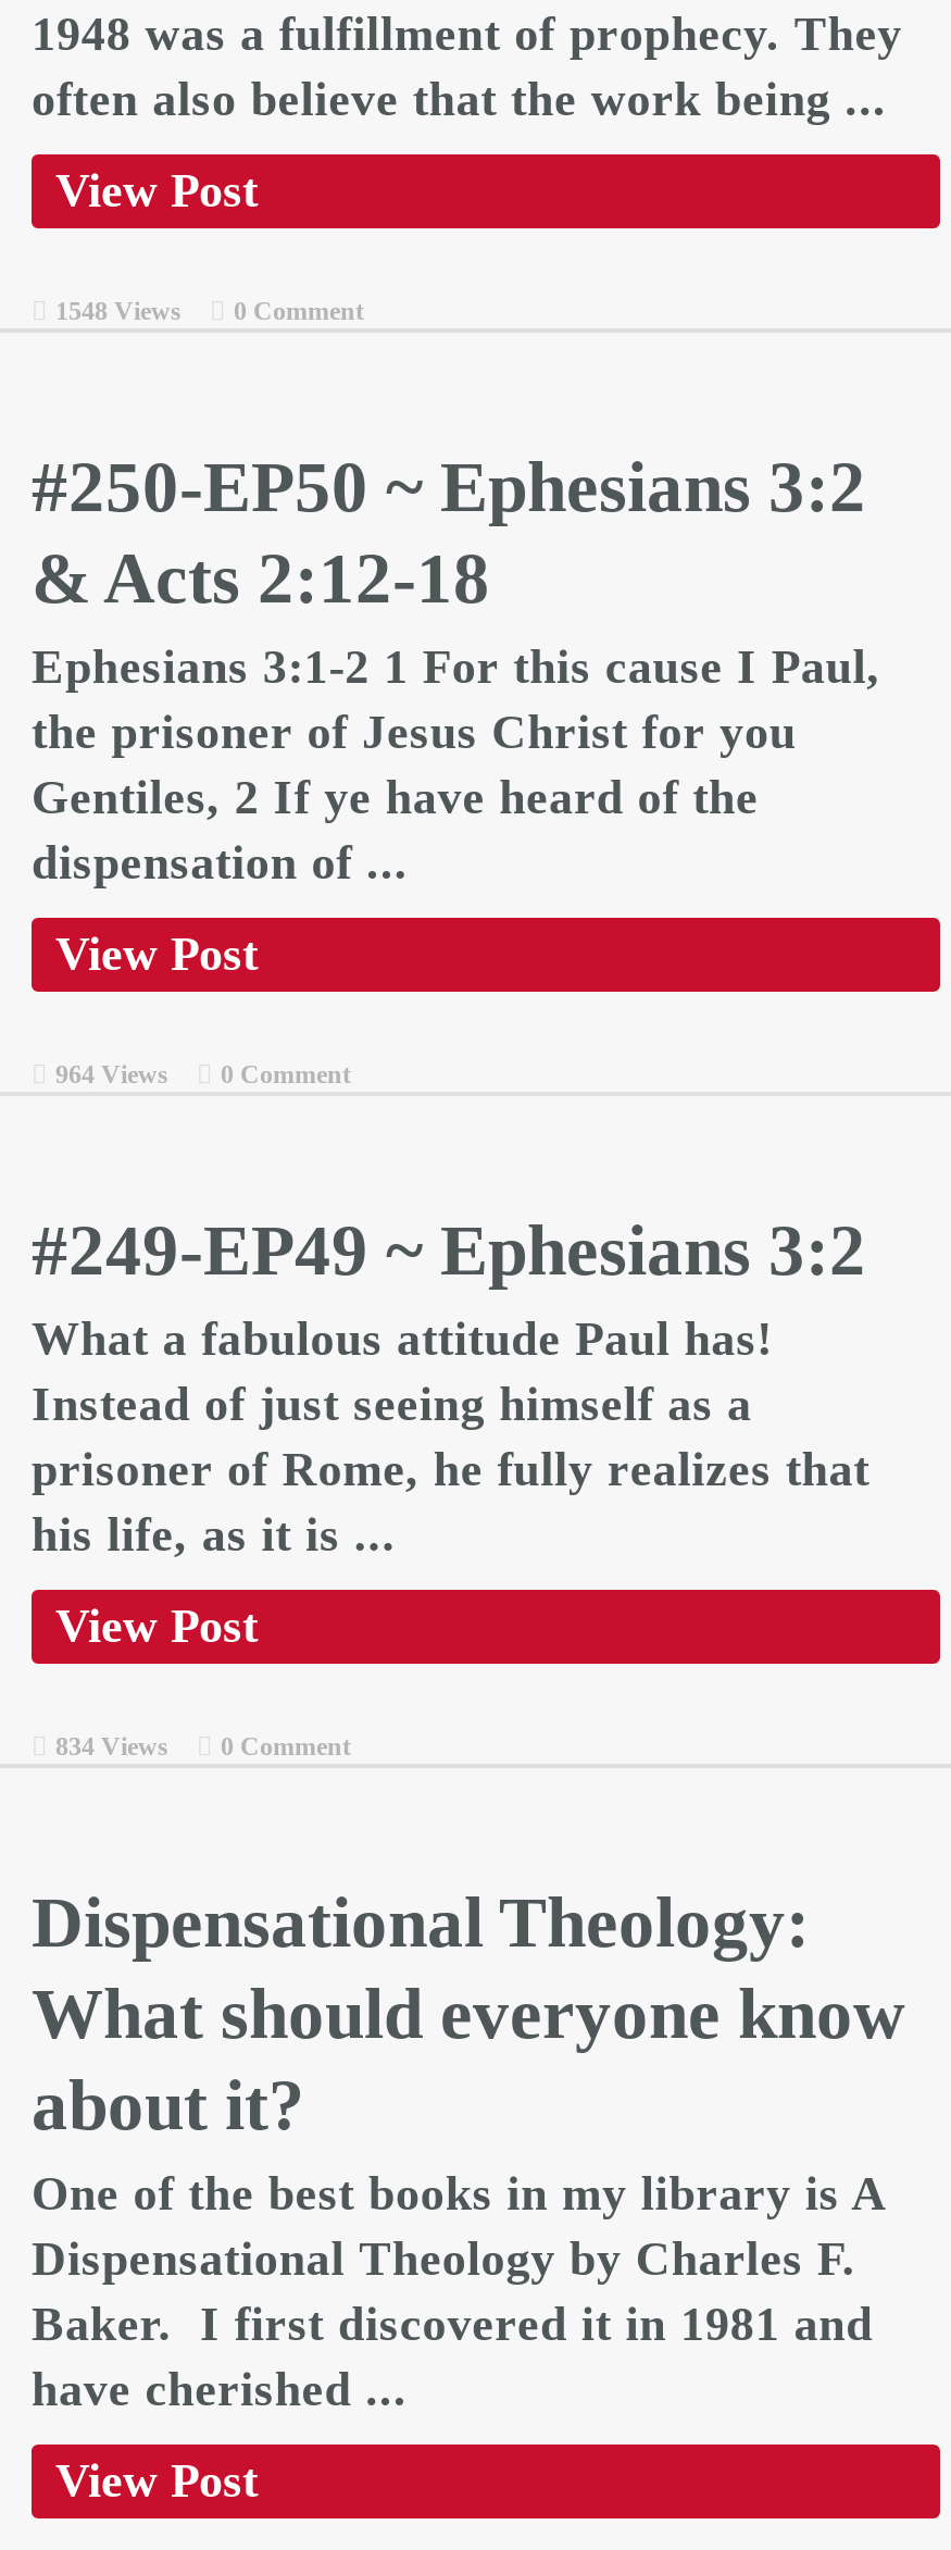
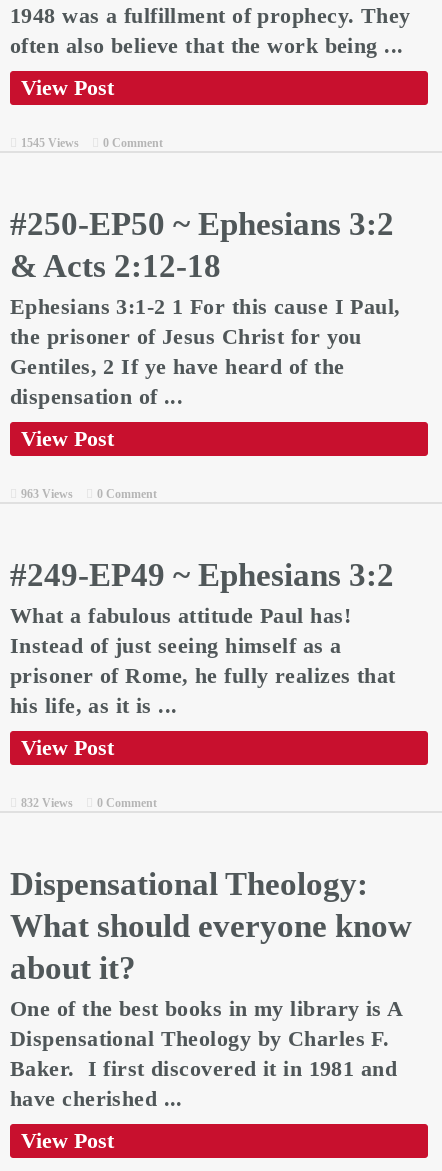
[55,296,364,326] 1548 Views 0 Comment -> [21,136,163,150] 1545 Views 0 Comment
[55,1059,351,1090] 964 Views 0 Comment -> [21,487,157,501] 963 Views 0 Comment
[55,1731,351,1762] 834 Views 0 Comment -> [21,796,157,810] 832 Views 0 Comment

